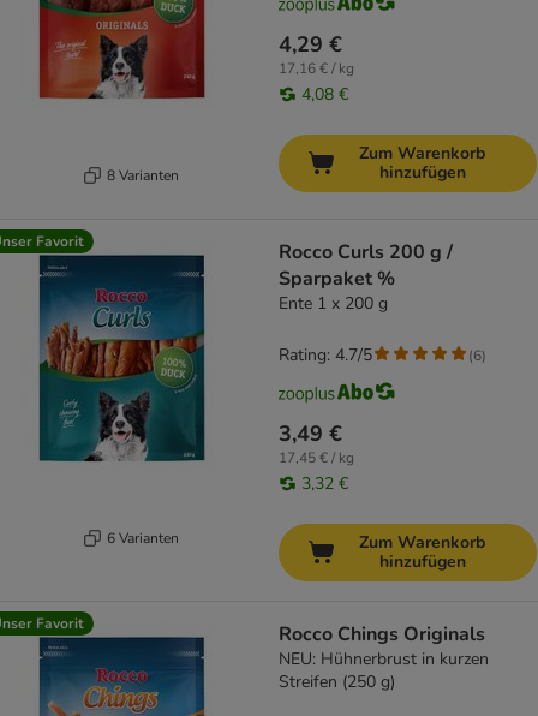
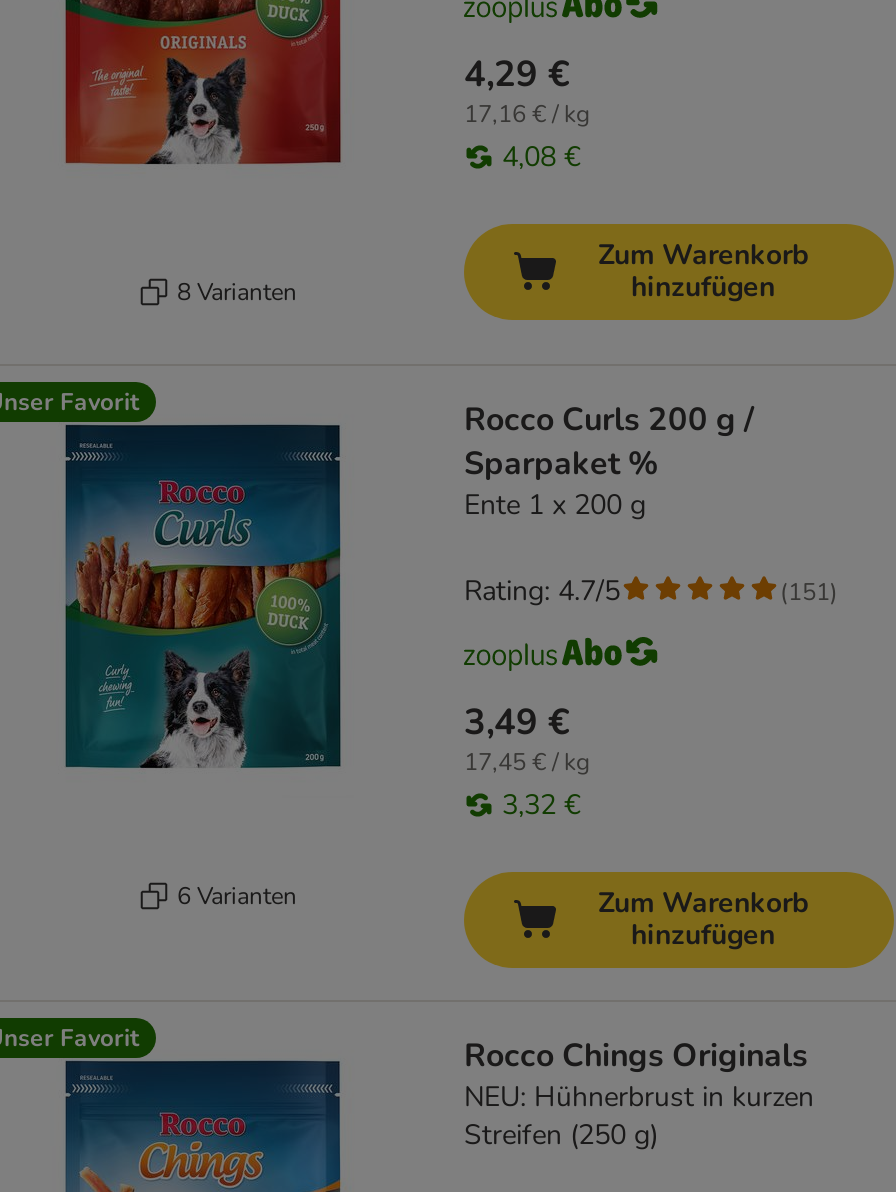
[468,346,486,365] (6) -> [780,575,838,607] (151)

